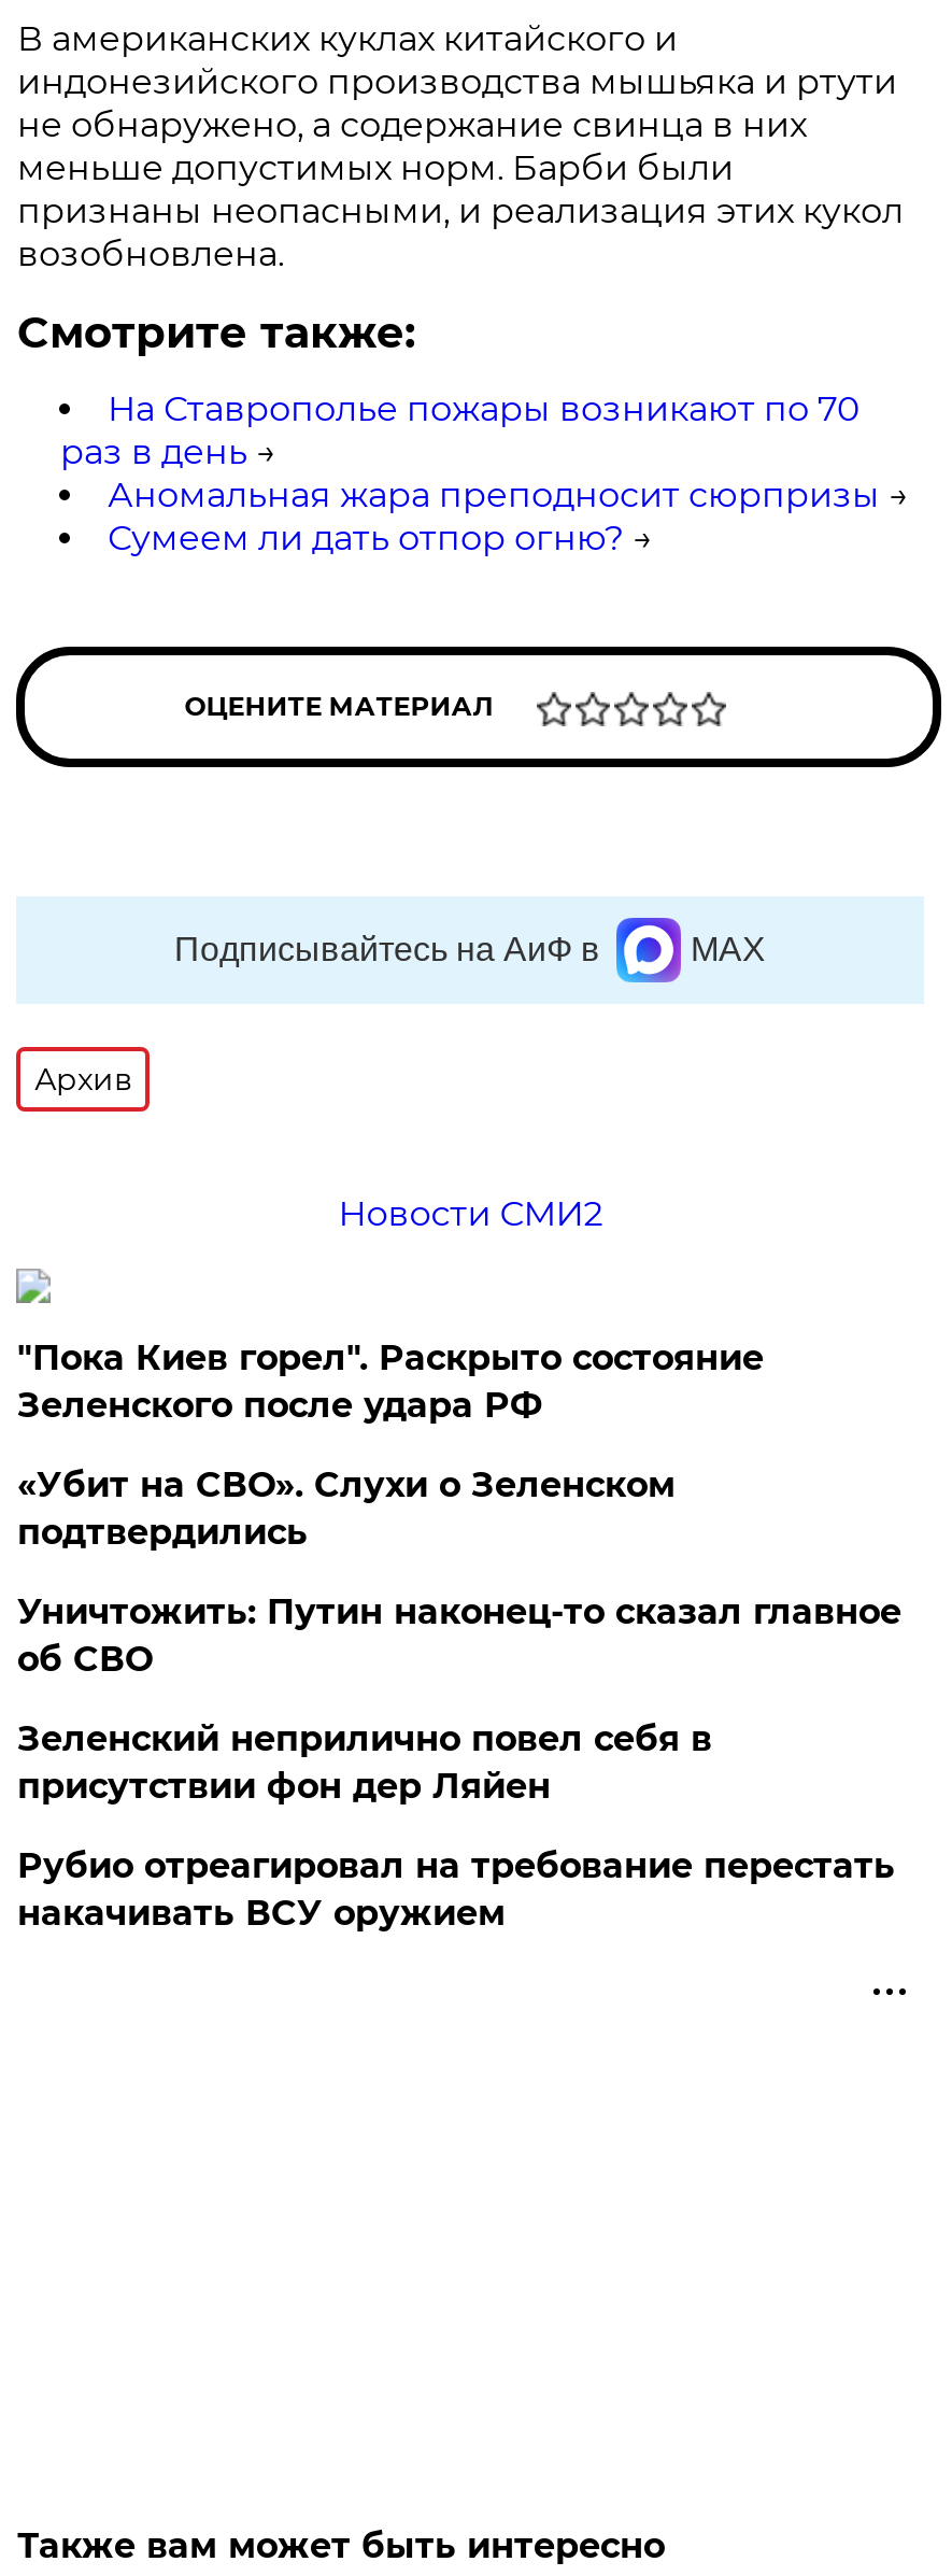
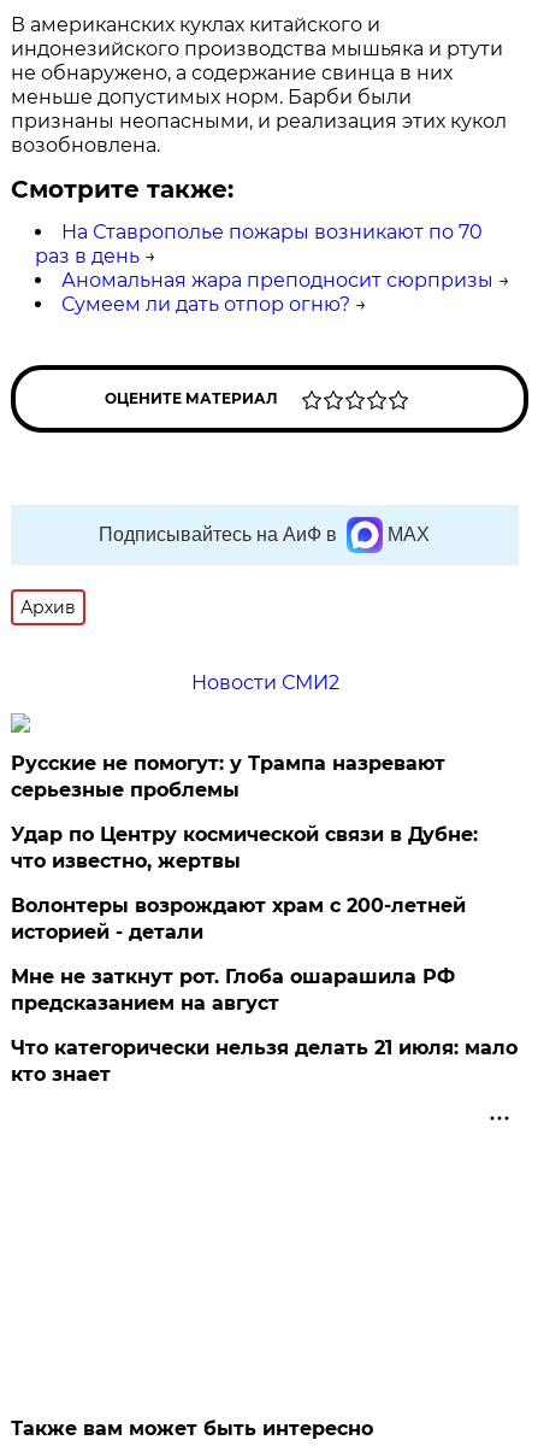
[17,1337,764,1426] "Пока Киев горел". Раскрыто состояние | Зеленского после удара РФ -> [11,752,446,801] Русские не помогут: у Трампа назревают | серьезные проблемы
[17,1464,675,1553] «Убит на СВО». Слухи о Зеленском | подтвердились -> [11,823,478,872] Удар по Центру космической связи в Дубне: | что известно, жертвы
[17,1591,901,1680] Уничтожить: Путин наконец-то сказал главное | об СВО -> [11,894,466,944] Волонтеры возрождают храм с 200-летней | историей - детали
[17,1718,712,1807] Зеленский неприлично повел cебя в | присутствии фон дер Ляйен -> [11,965,455,1015] Мне не заткнут рот. Глоба ошарашила РФ | предсказанием на август
[17,1845,895,1934] Рубио отреагировал на требование перестать | накачивать ВСУ оружием -> [11,1036,518,1086] Что категорически нельзя делать 21 июля: мало | кто знает

